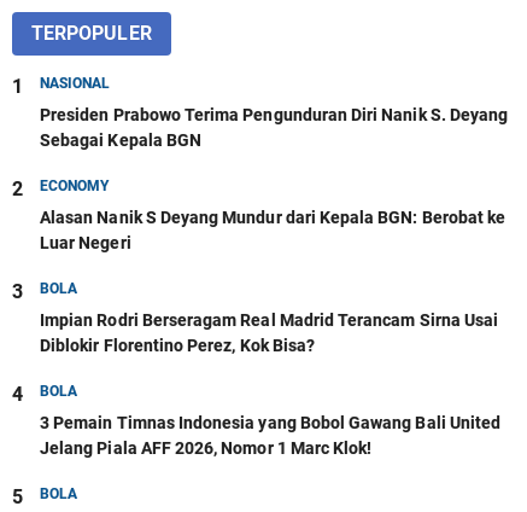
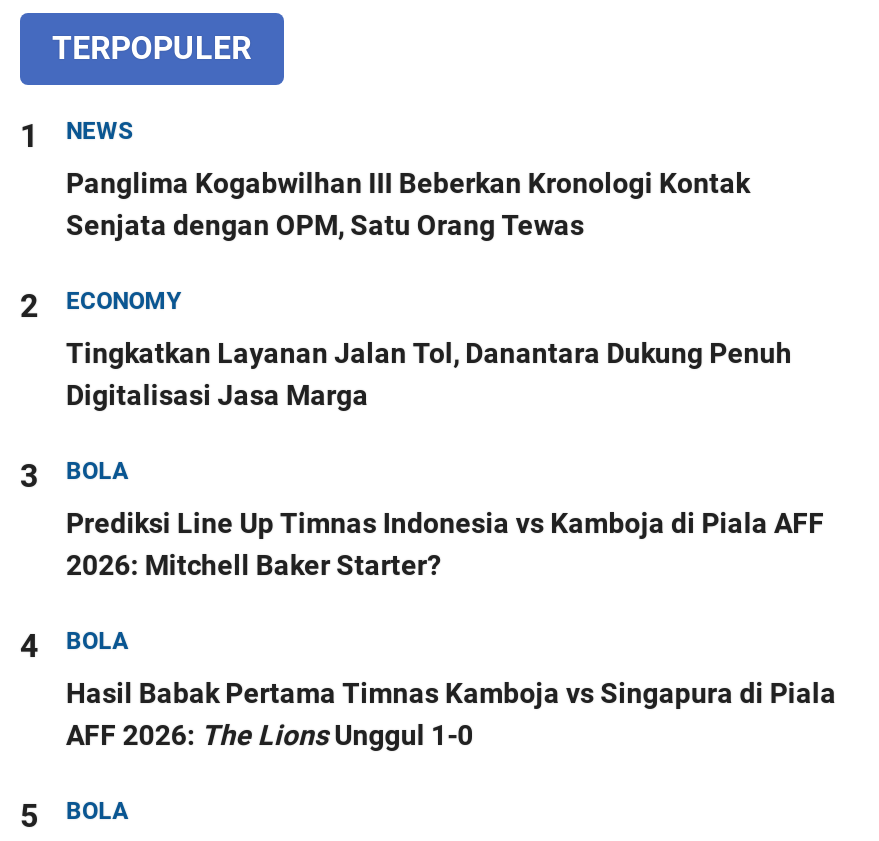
[40,75,110,92] NASIONAL -> [66,117,132,145] NEWS
[40,105,508,150] Presiden Prabowo Terima Pengunduran Diri Nanik S. Deyang | Sebagai Kepala BGN -> [66,167,750,241] Panglima Kogabwilhan III Beberkan Kronologi Kontak | Senjata dengan OPM, Satu Orang Tewas
[40,208,505,252] Alasan Nanik S Deyang Mundur dari Kepala BGN: Berobat ke | Luar Negeri -> [66,337,792,411] Tingkatkan Layanan Jalan Tol, Danantara Dukung Penuh | Digitalisasi Jasa Marga
[40,310,498,355] Impian Rodri Berseragam Real Madrid Terancam Sirna Usai | Diblokir Florentino Perez, Kok Bisa? -> [66,507,824,581] Prediksi Line Up Timnas Indonesia vs Kamboja di Piala AFF | 2026: Mitchell Baker Starter?
[40,413,501,458] 3 Pemain Timnas Indonesia yang Bobol Gawang Bali United | Jelang Piala AFF 2026, Nomor 1 Marc Klok! -> [66,677,836,751] Hasil Babak Pertama Timnas Kamboja vs Singapura di Piala | AFF 2026: The Lions Unggul 1-0

